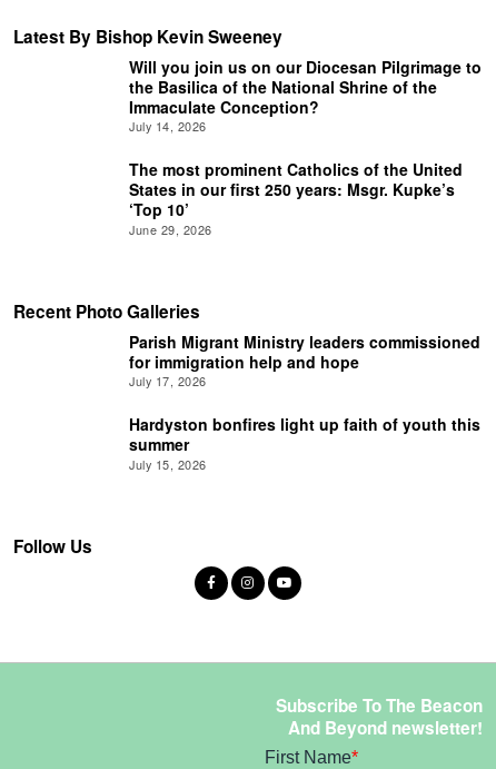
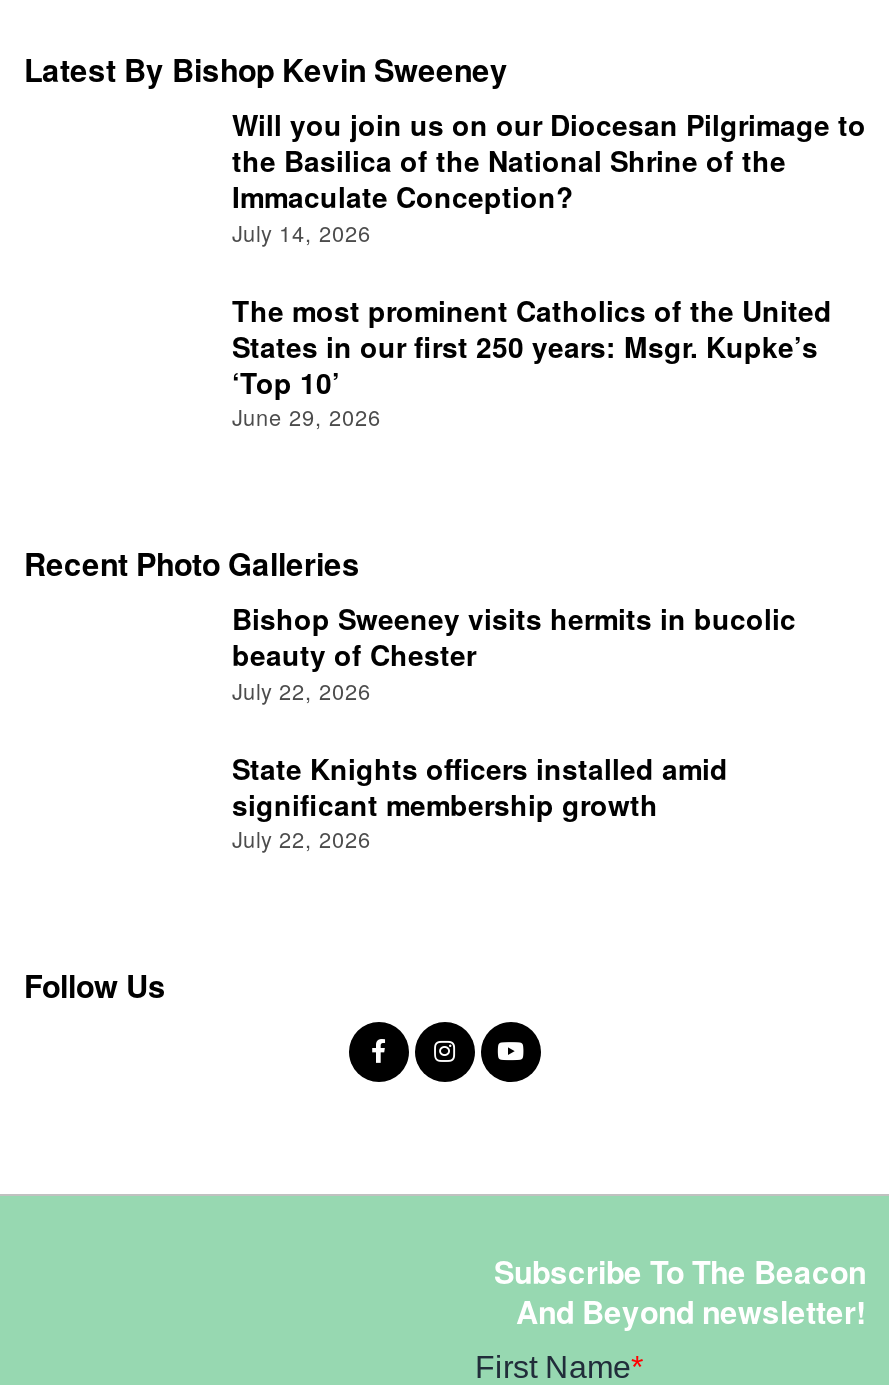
[129,330,481,390] Parish Migrant Ministry leaders commissioned | for immigration help and hope | July 17, 2026 -> [232,598,796,705] Bishop Sweeney visits hermits in bucolic | beauty of Chester | July 22, 2026
[129,413,481,473] Hardyston bonfires light up faith of youth this | summer | July 15, 2026 -> [232,747,728,854] State Knights officers installed amid | significant membership growth | July 22, 2026

